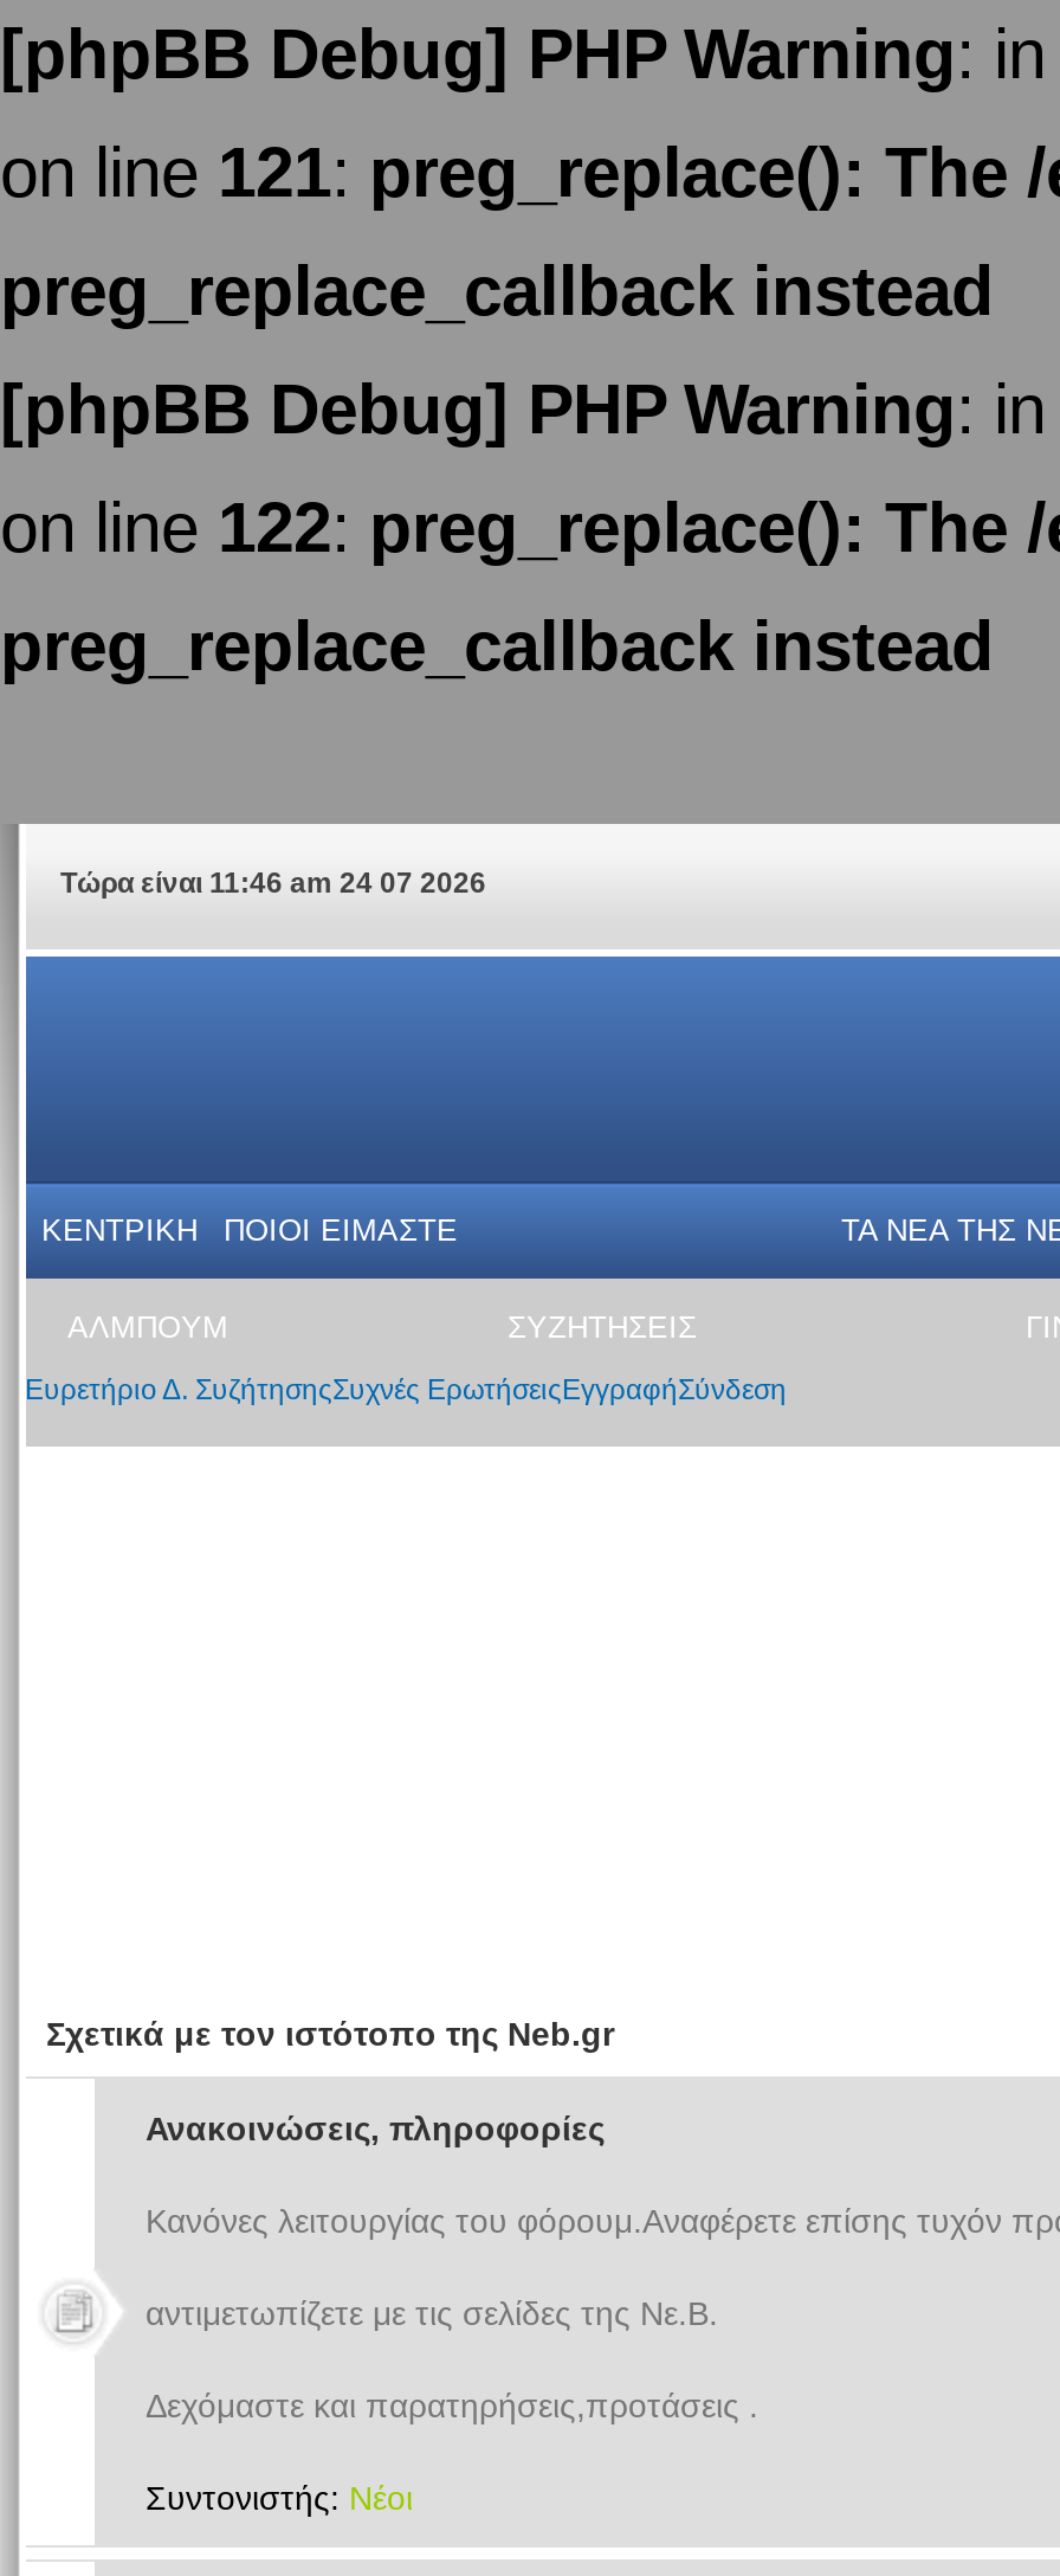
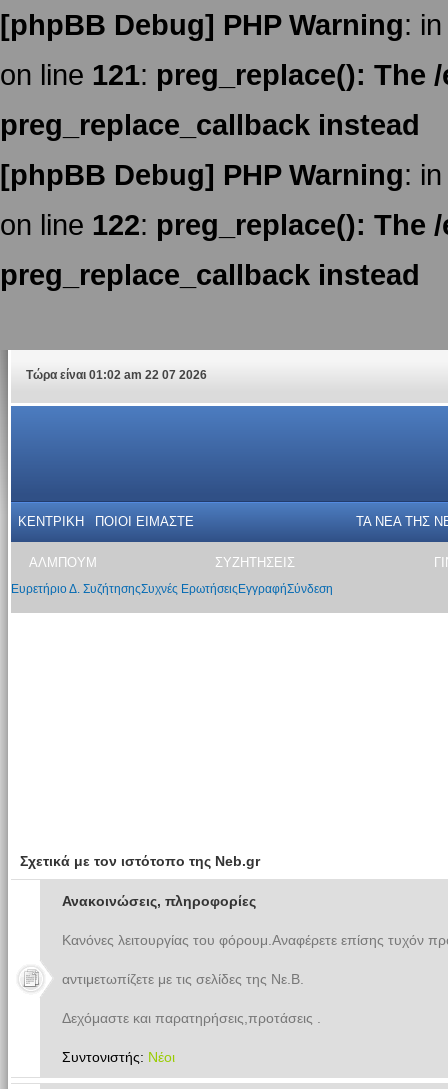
[60,867,486,900] Τώρα είναι 11:46 am 24 07 2026 -> [25,368,206,382] Τώρα είναι 01:02 am 22 07 2026

